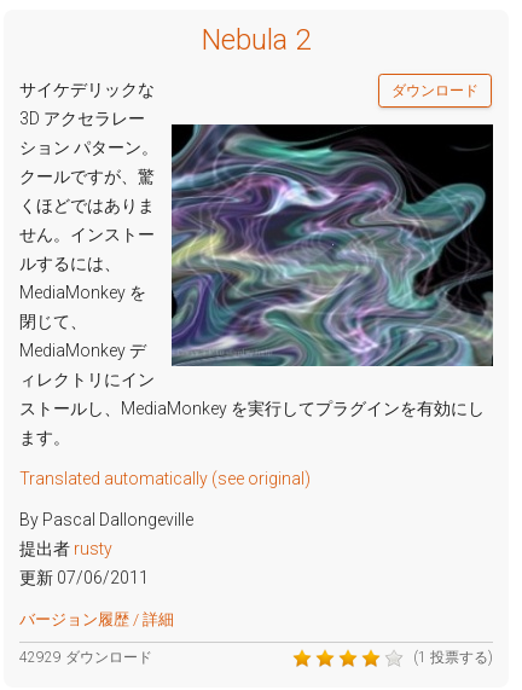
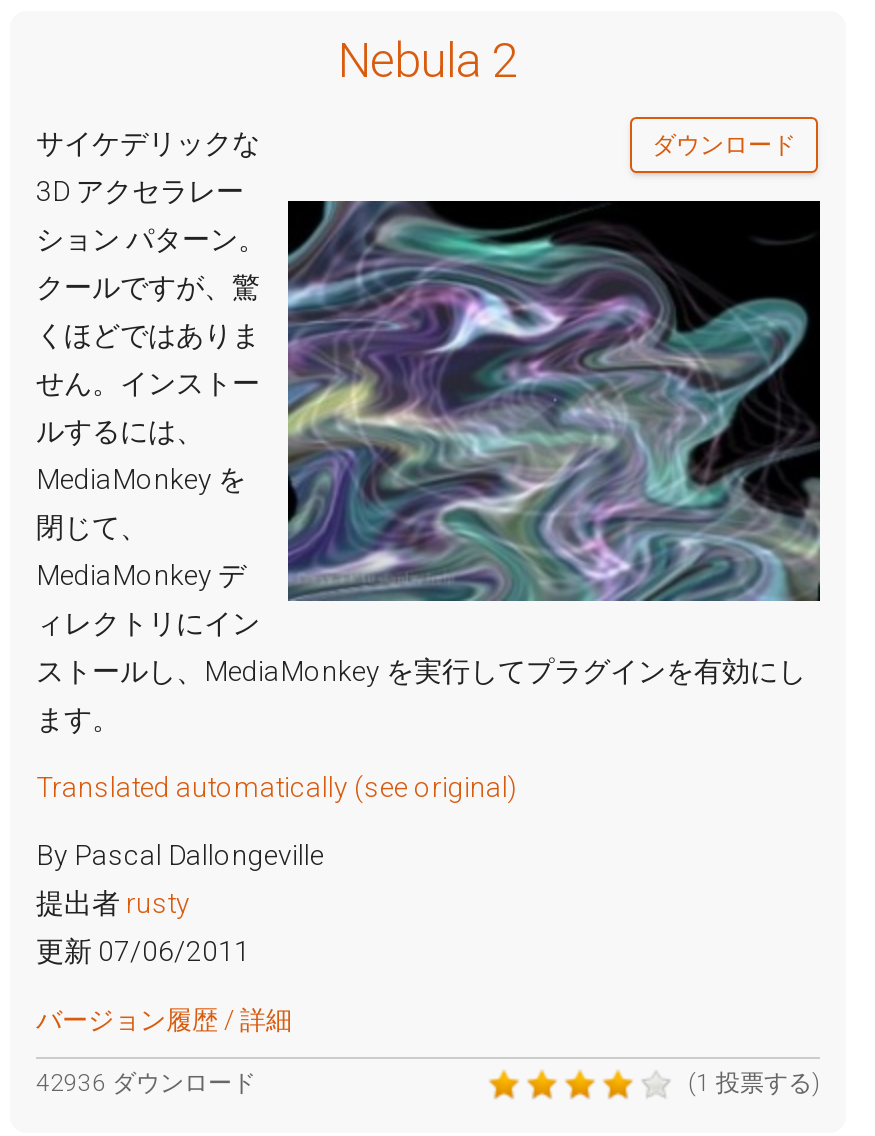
[19,649,152,666] 42929 ダウンロード -> [36,1069,256,1097] 42936 ダウンロード

